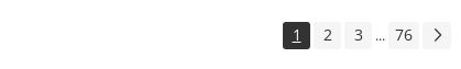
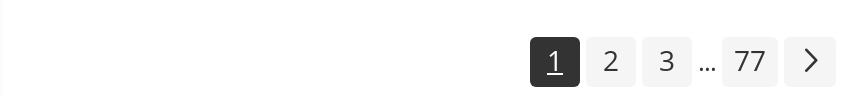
[292,24,413,45] 1 2 3 ... 76 -> [547,41,766,79] 1 2 3 ... 77

